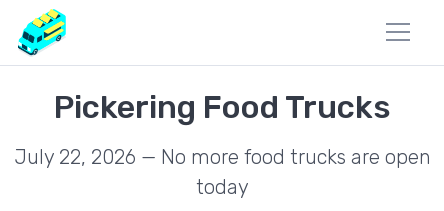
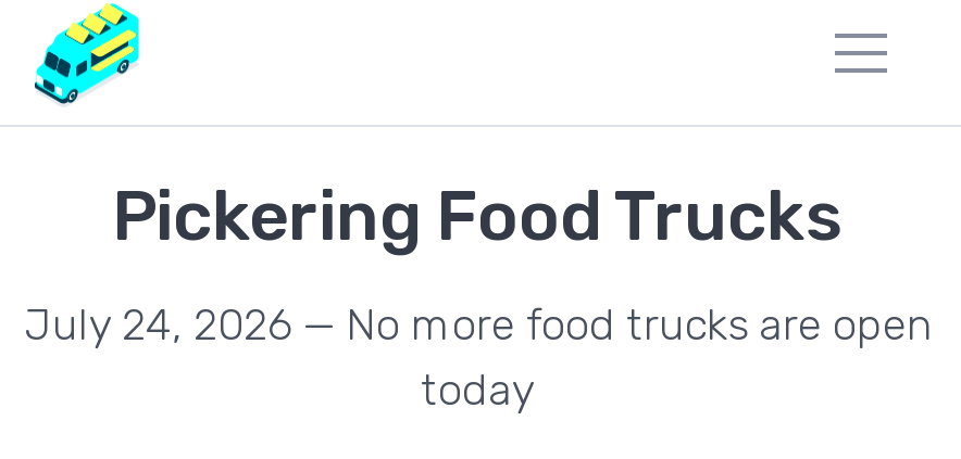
[13,145,430,169] July 22, 2026 — No more food trucks are open -> [24,298,933,350] July 24, 2026 — No more food trucks are open

